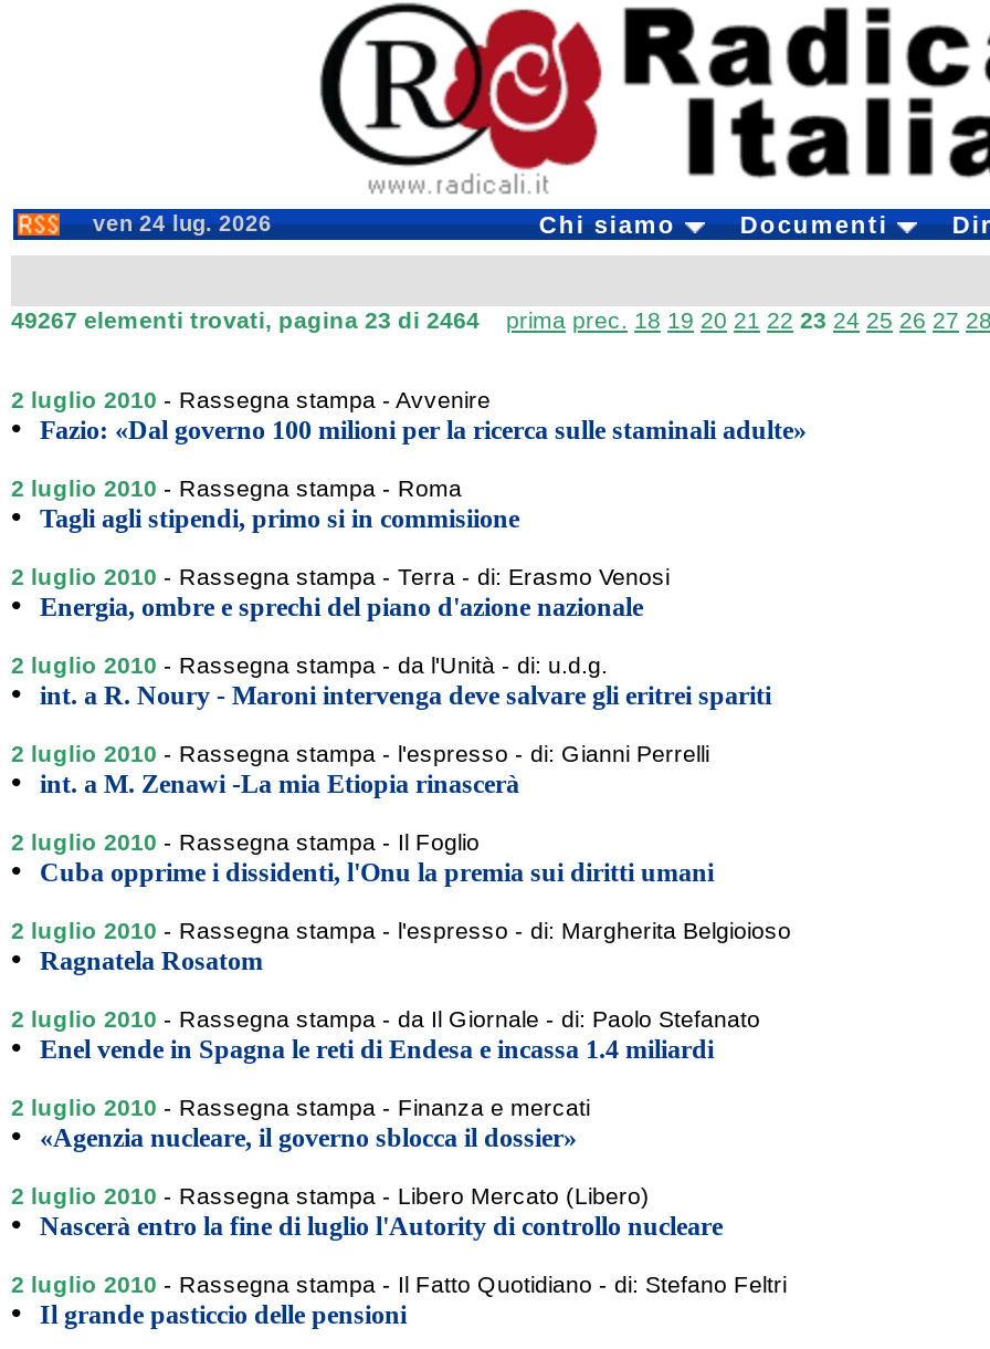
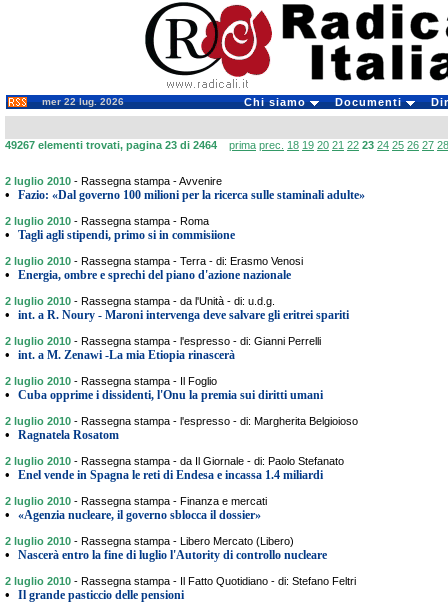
[93,211,272,236] ven 24 lug. 2026 -> [42,96,124,107] mer 22 lug. 2026

